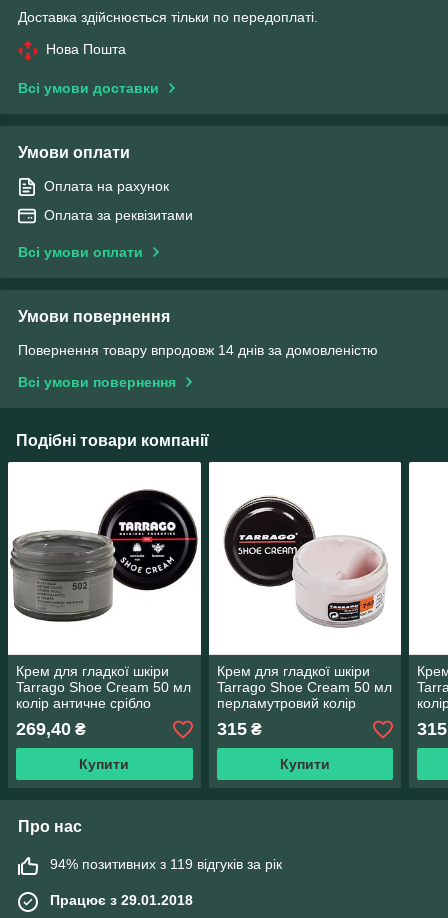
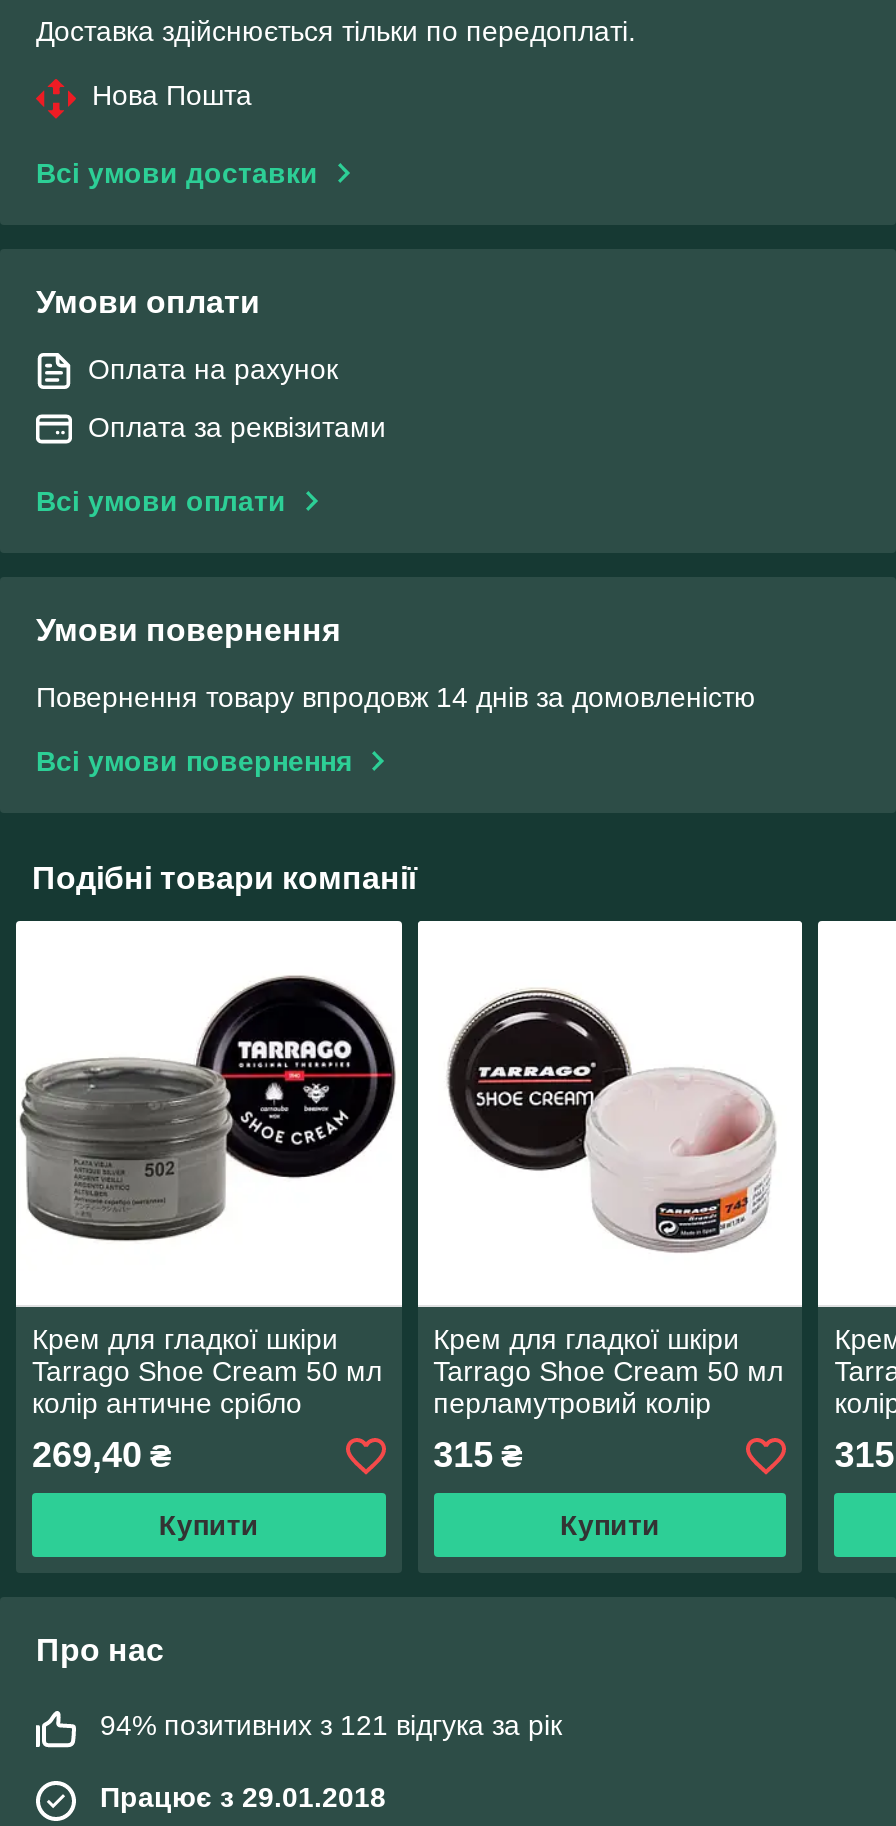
[50,856,282,872] 94% позитивних з 119 відгуків за рік -> [100,1710,562,1742] 94% позитивних з 121 відгука за рік

